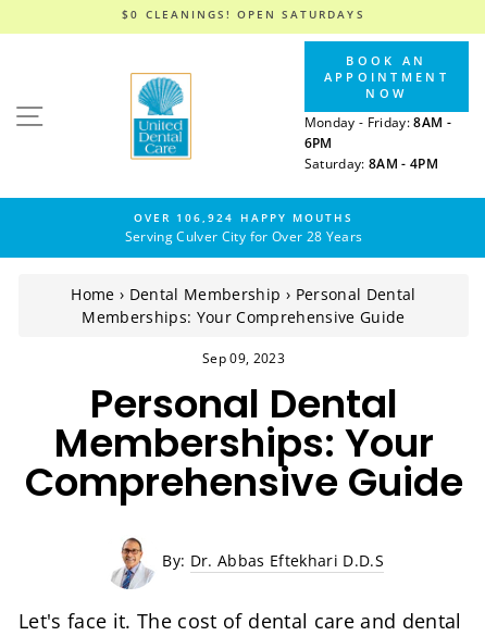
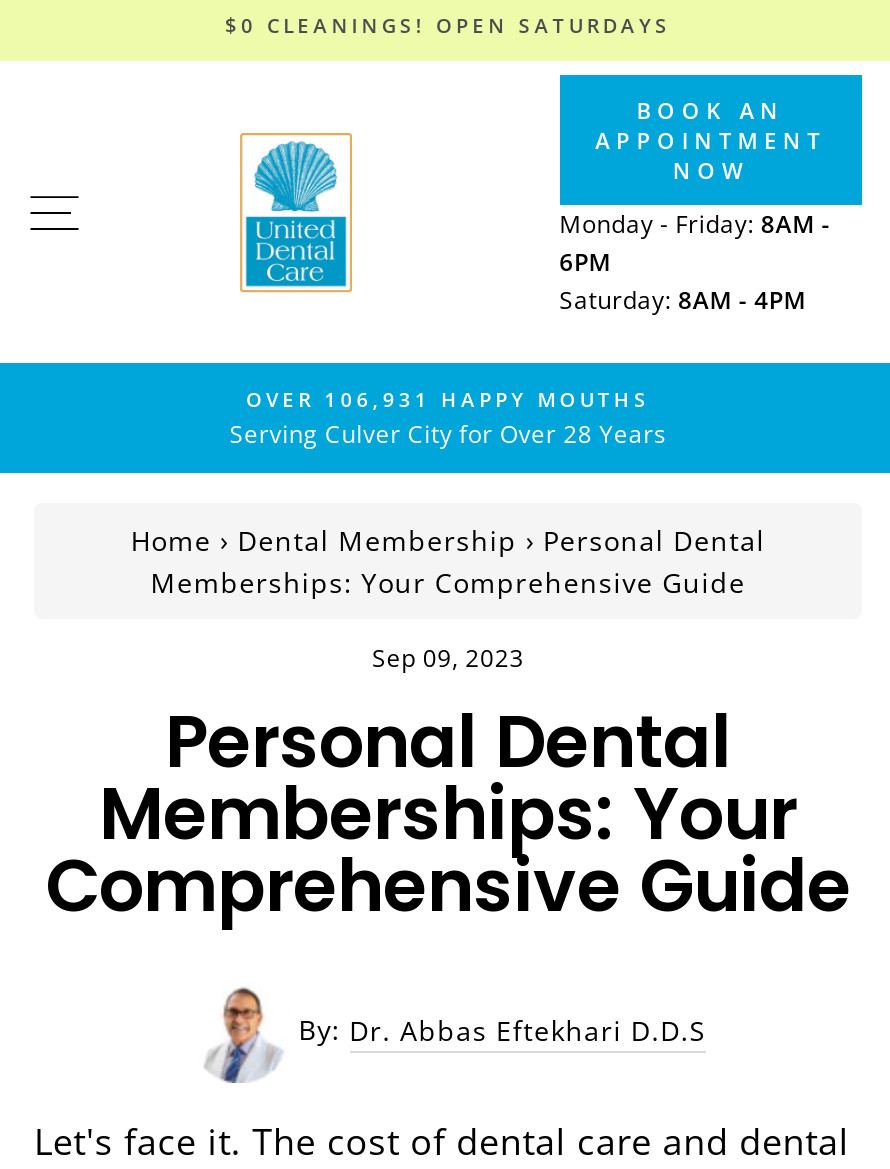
[134,210,353,225] OVER 106,924 HAPPY MOUTHS -> [246,385,650,413] OVER 106,931 HAPPY MOUTHS

